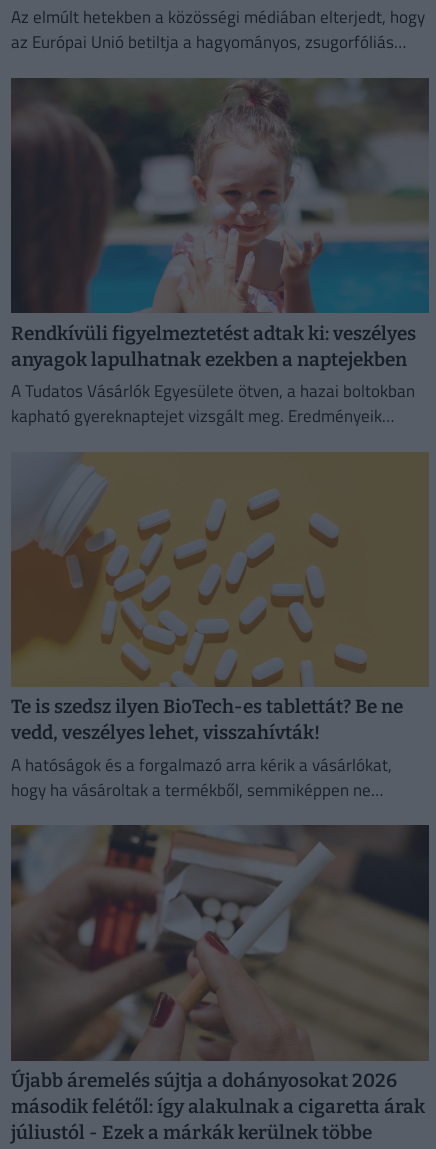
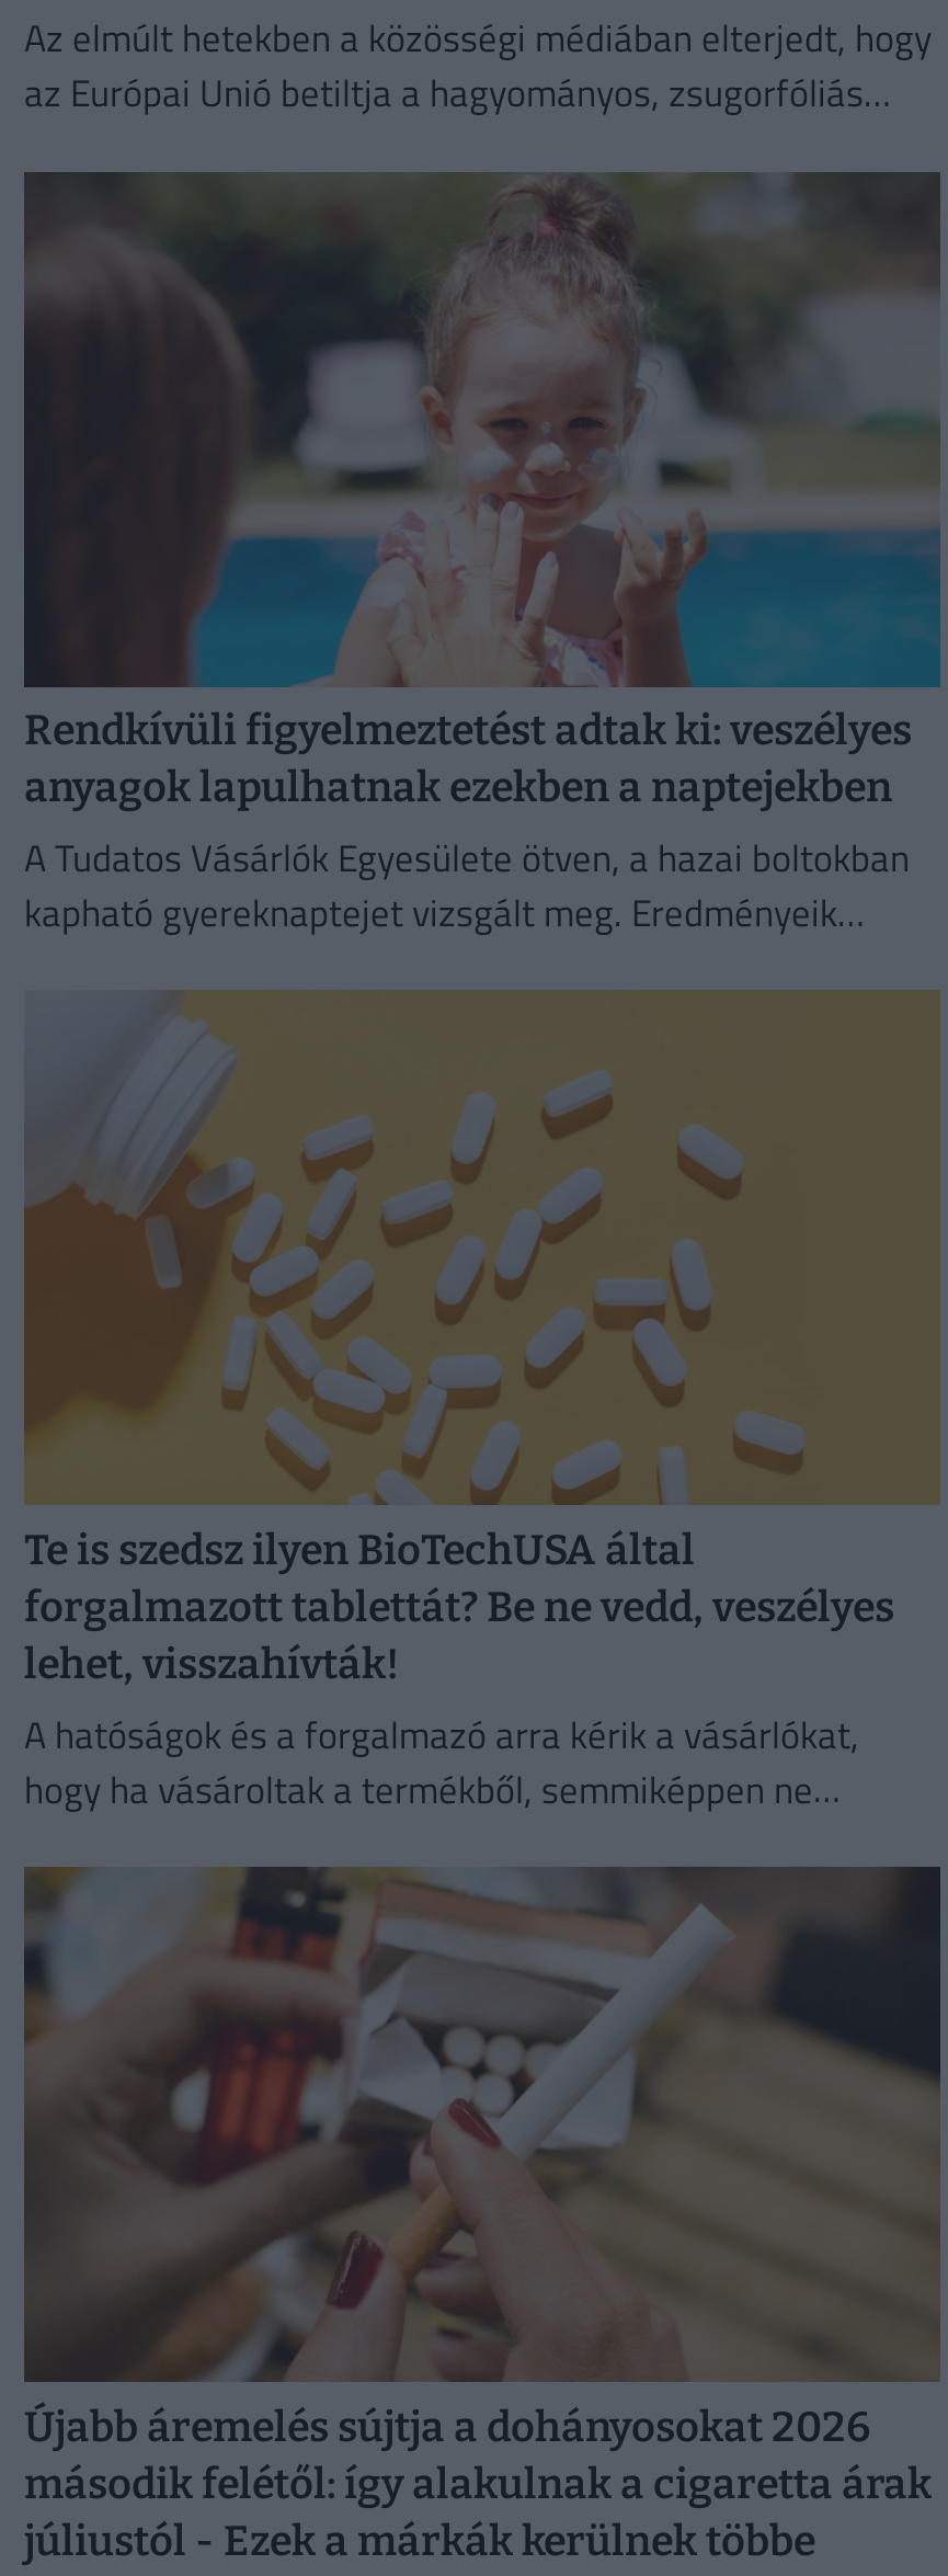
[11,695,403,744] Te is szedsz ilyen BioTech-es tablettát? Be ne | vedd, veszélyes lehet, visszahívták! -> [24,1524,894,1689] Te is szedsz ilyen BioTechUSA által | forgalmazott tablettát? Be ne vedd, veszélyes | lehet, visszahívták!

